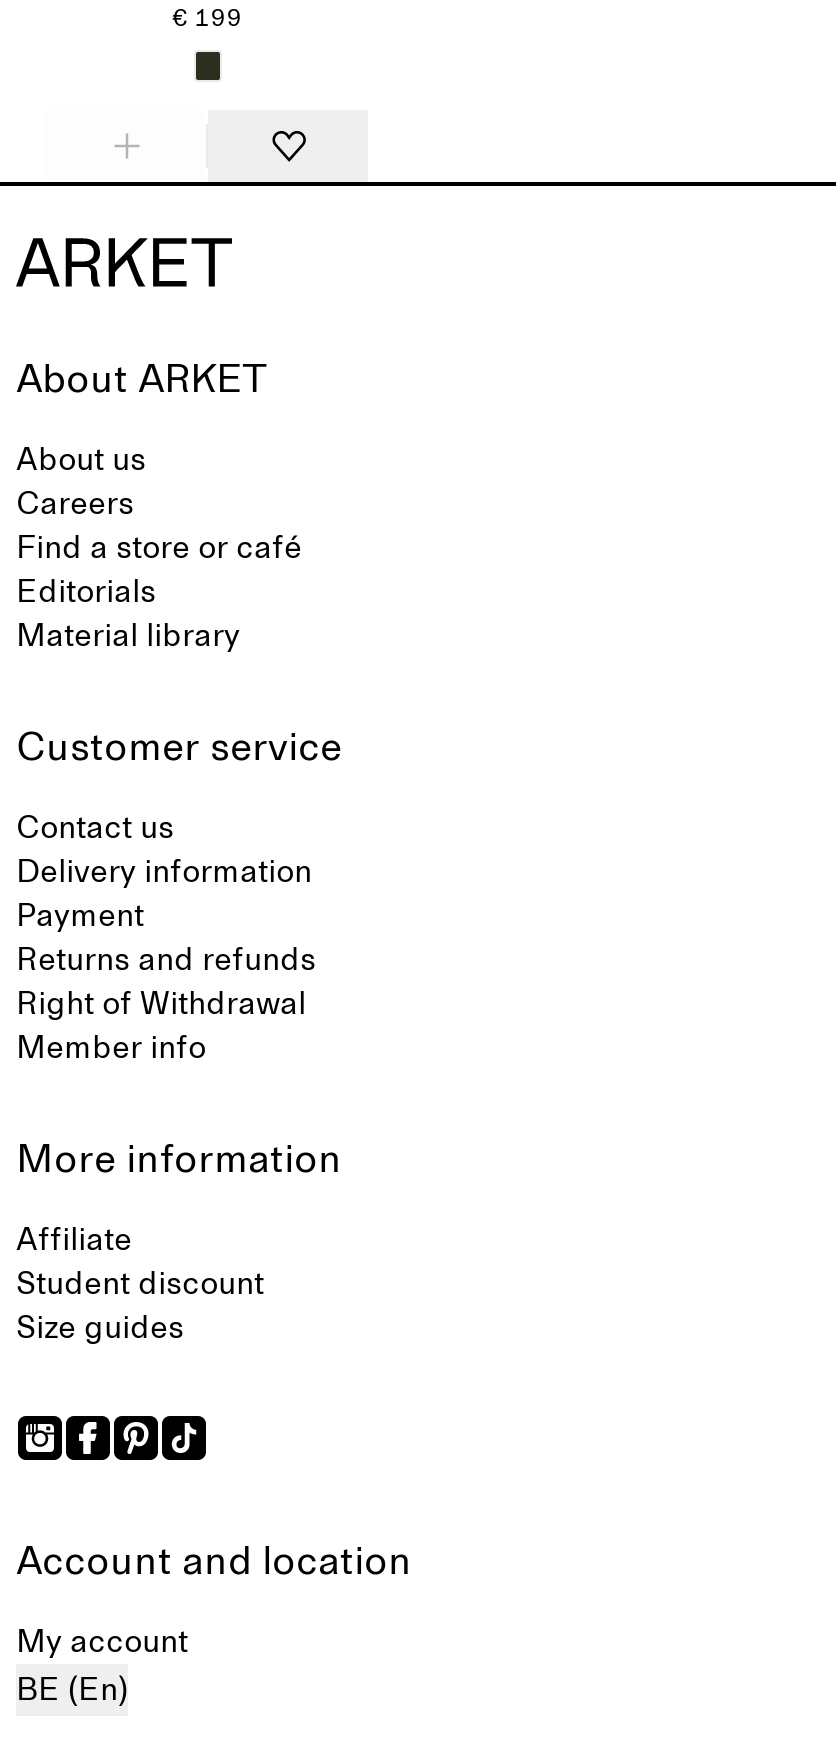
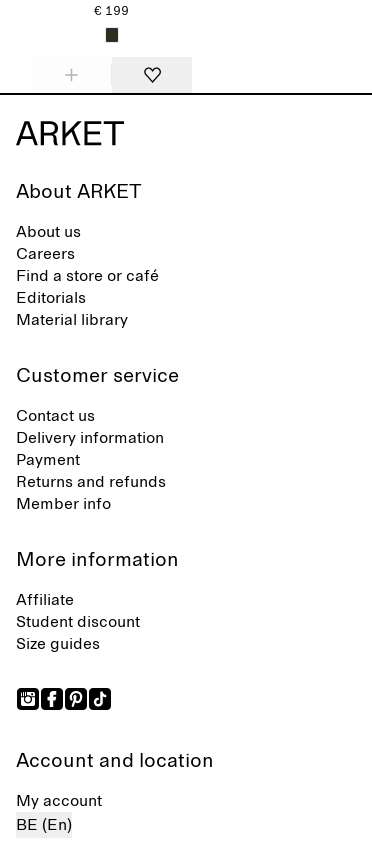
[16,988,306,1020] Right of Withdrawal -> none

